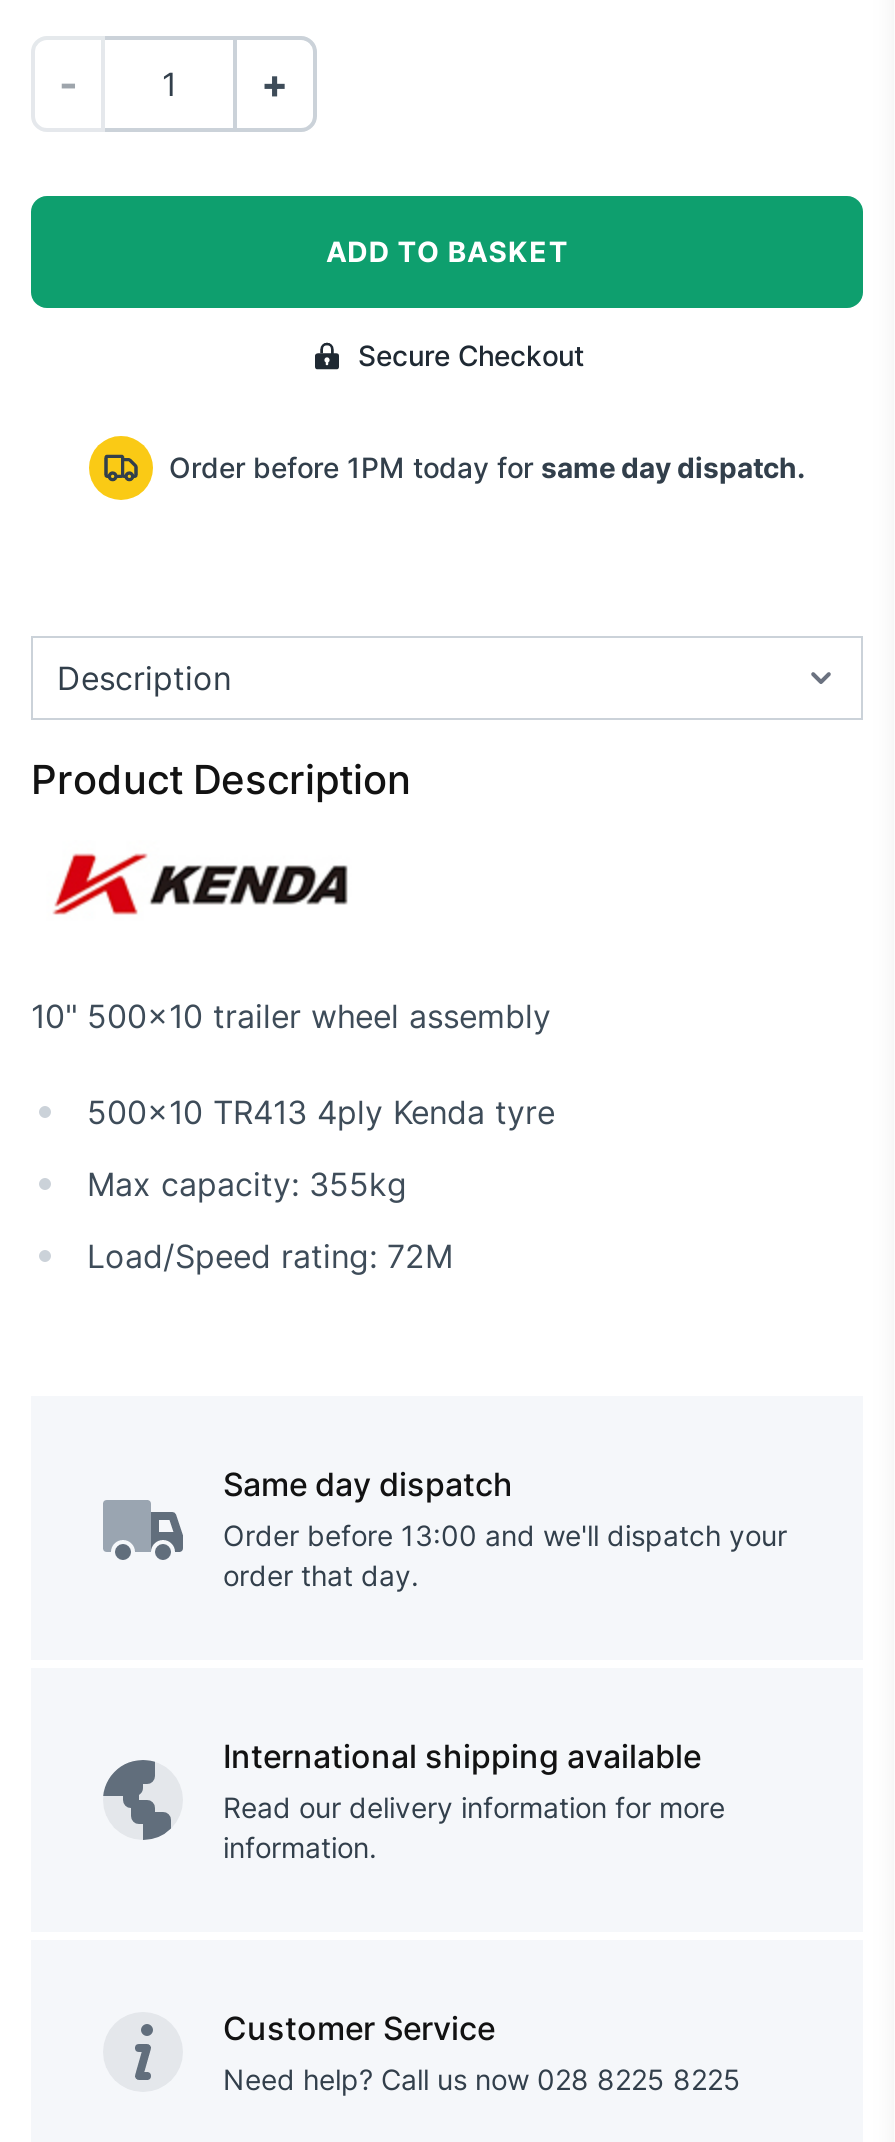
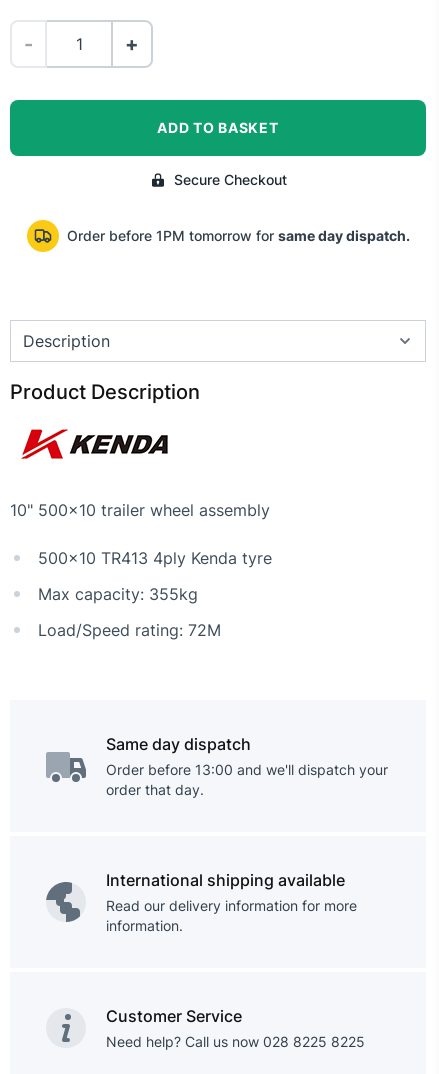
[65,436,805,502] [image] | Order before 1PM today for same day dispatch. -> [26,219,409,253] [image] | Order before 1PM tomorrow for same day dispatch.

